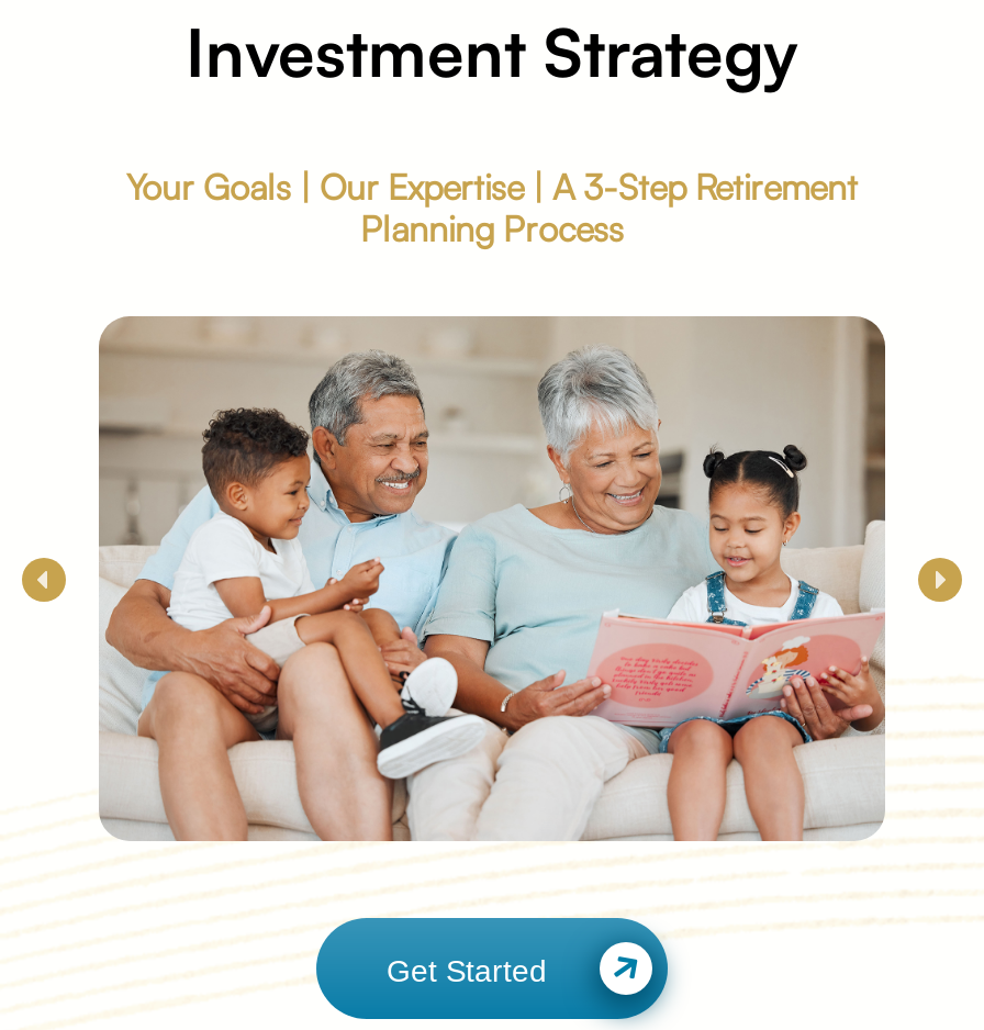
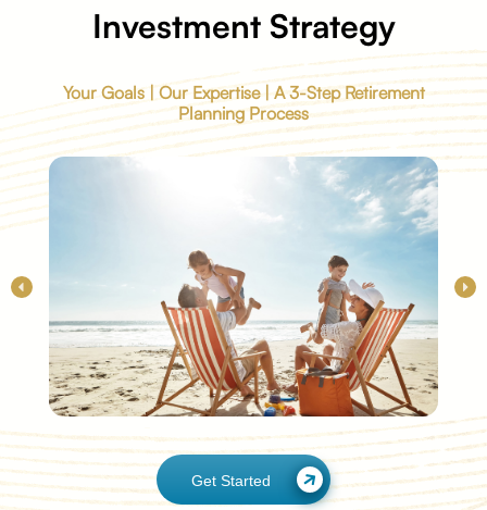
[97,314,887,841] [image] -> [49,157,439,418] [image]

